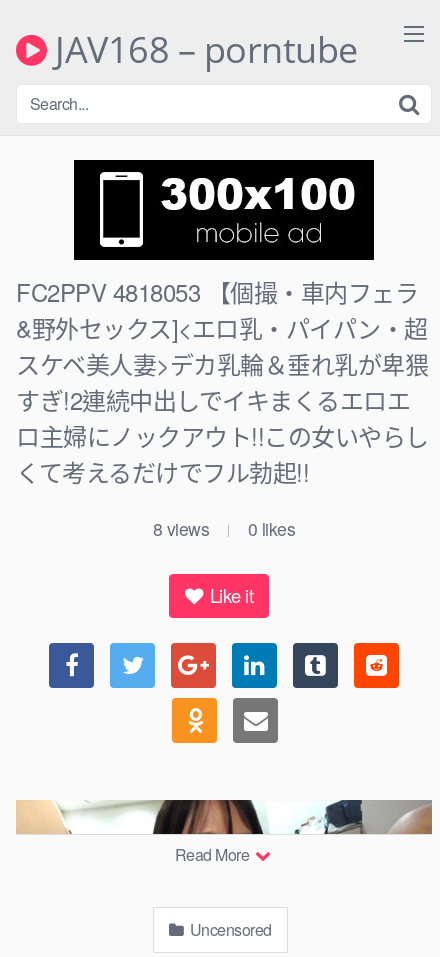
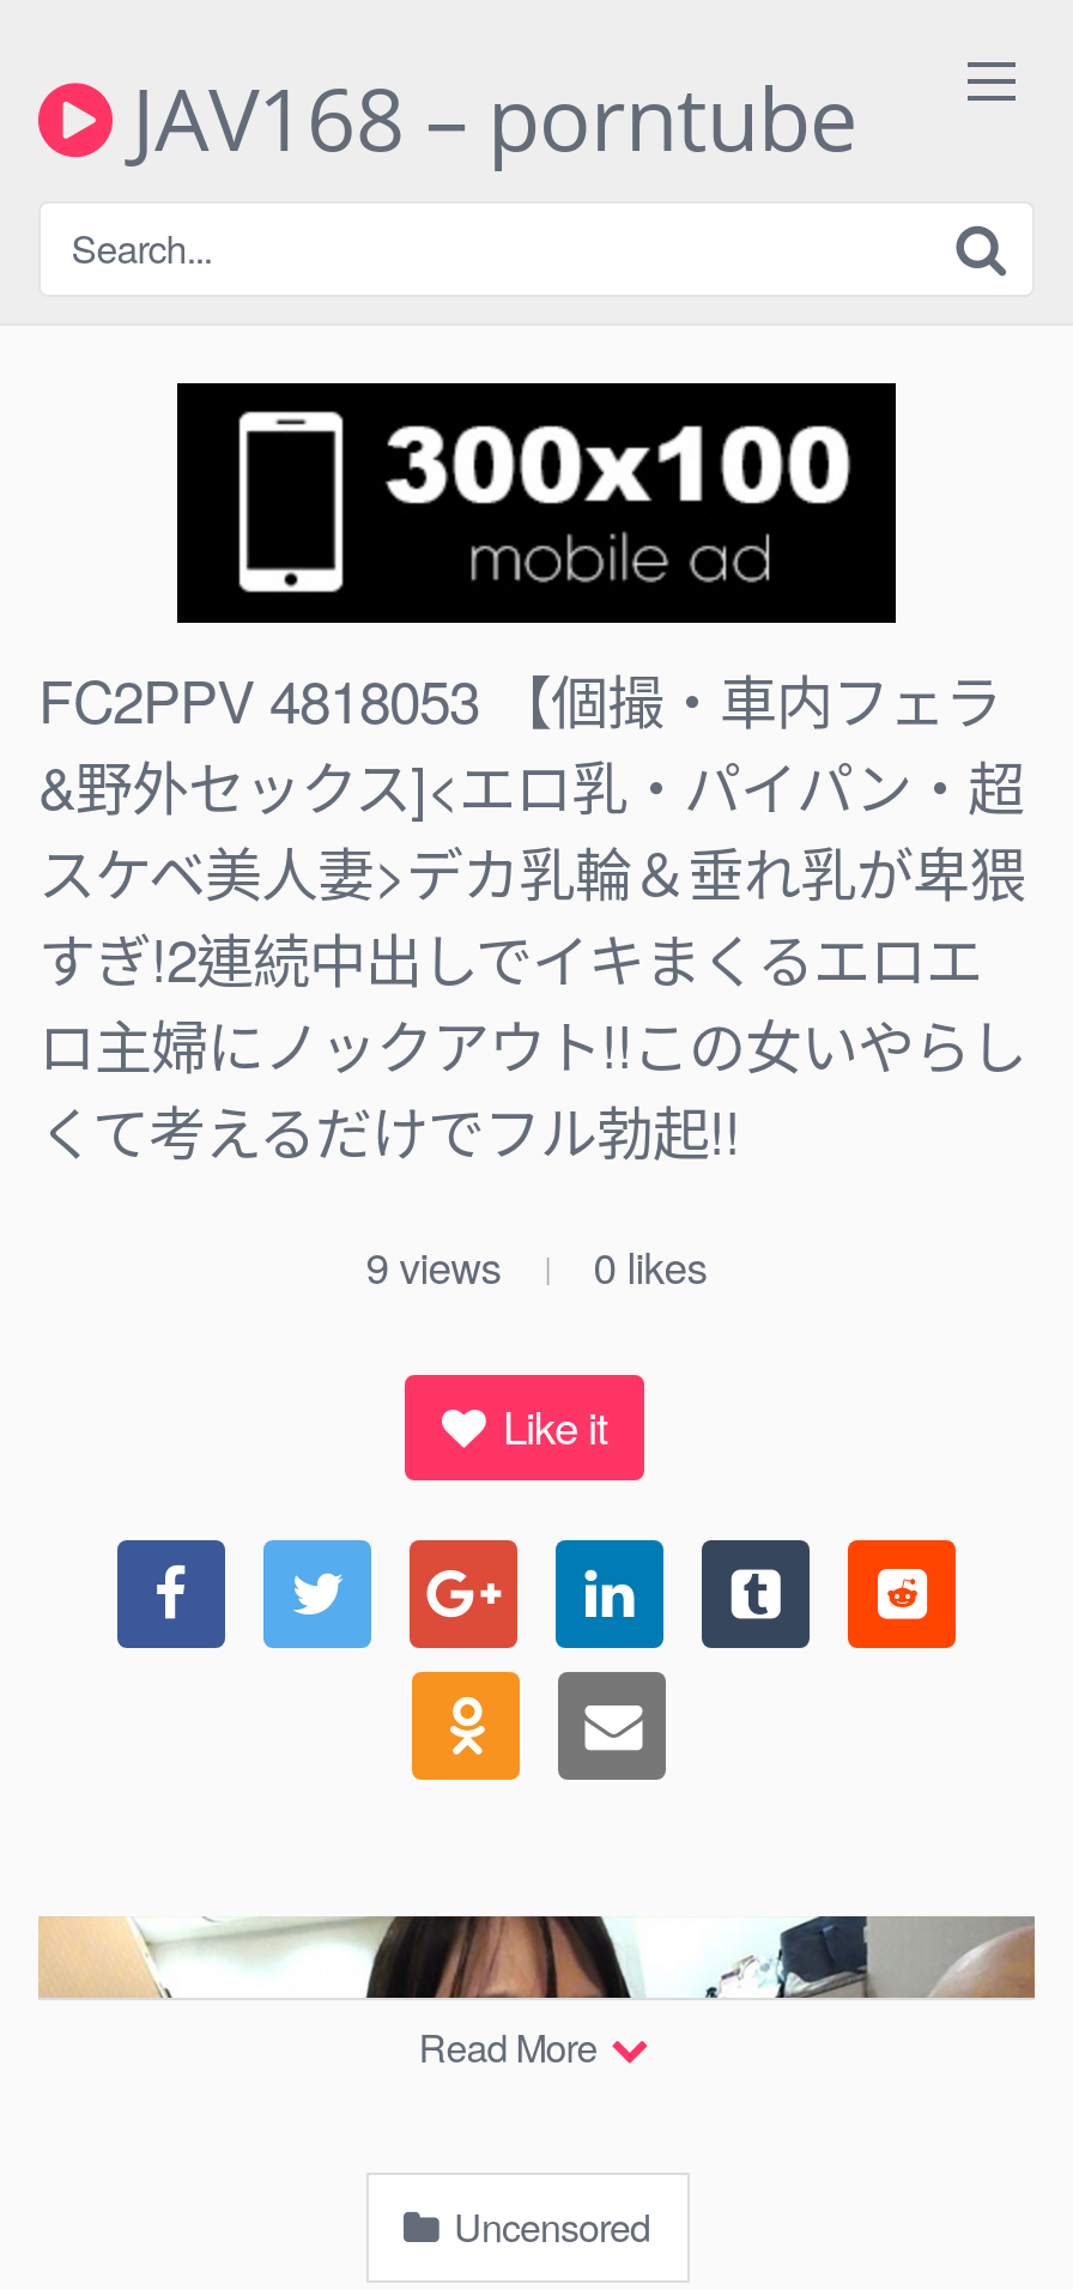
[153,516,209,541] 8 views -> [366,1236,501,1296] 9 views

